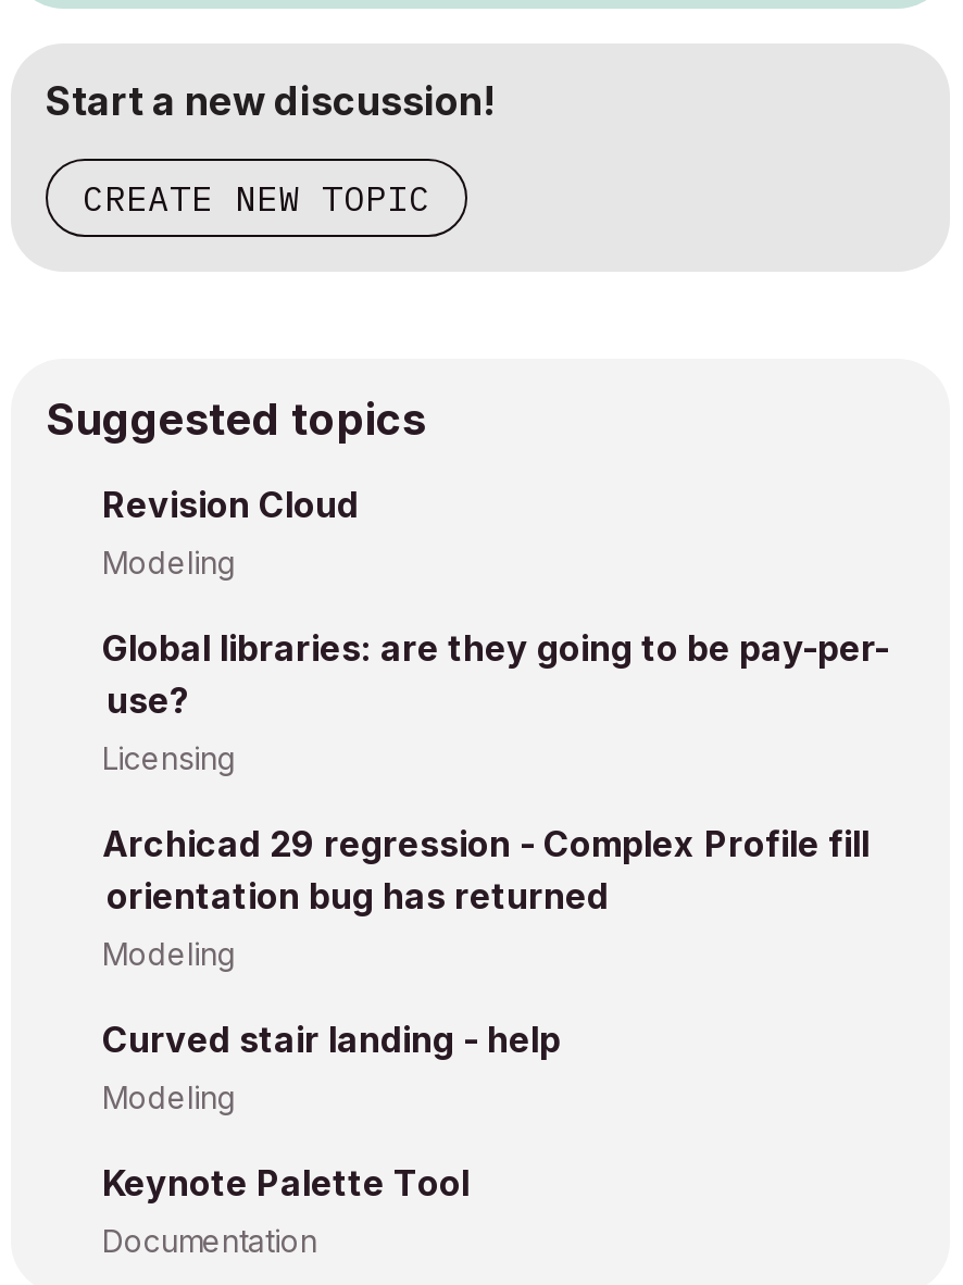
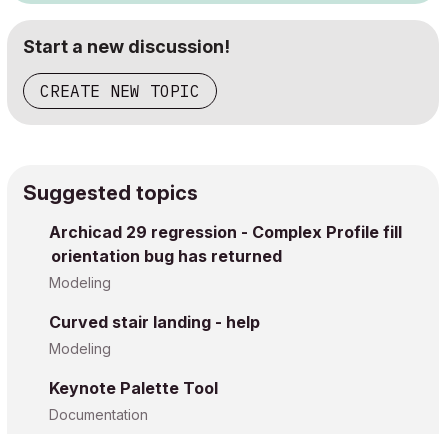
[102,483,889,776] Revision Cloud | Modeling | Global libraries: are they going to be pay-per- | use? | Licensing -> none

